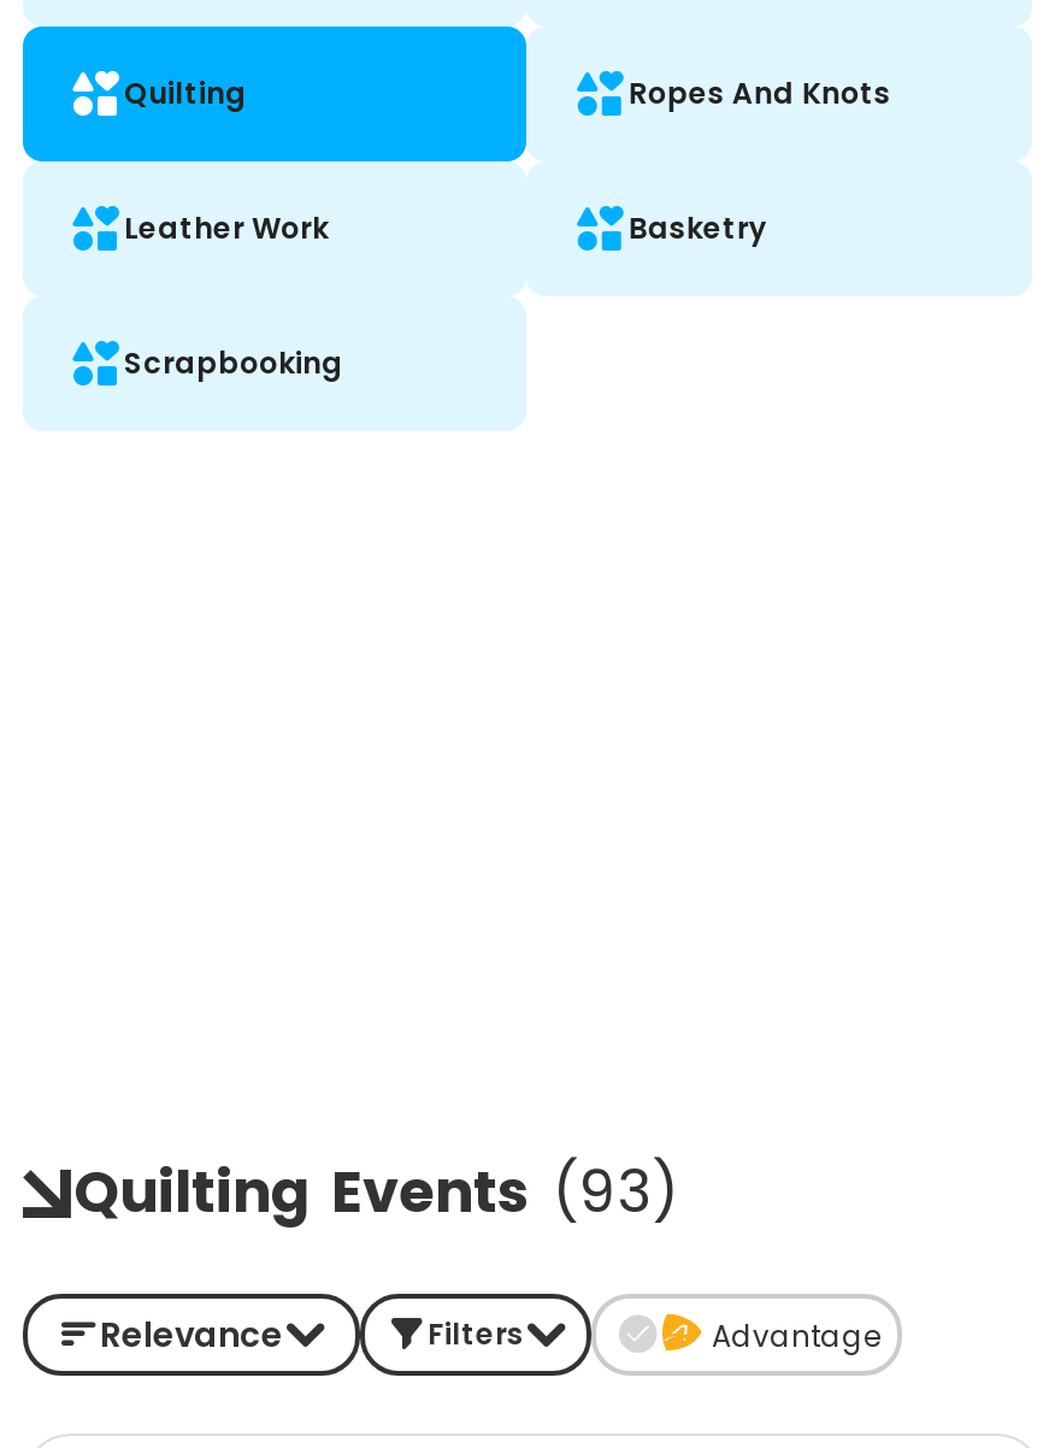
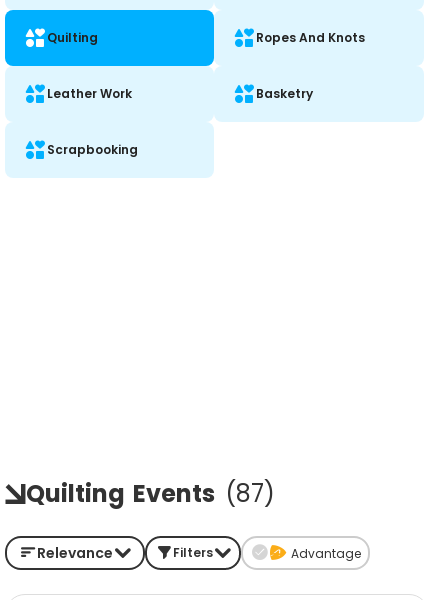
[73,1152,678,1231] Quilting Events (93) -> [26,477,275,510] Quilting Events (87)

